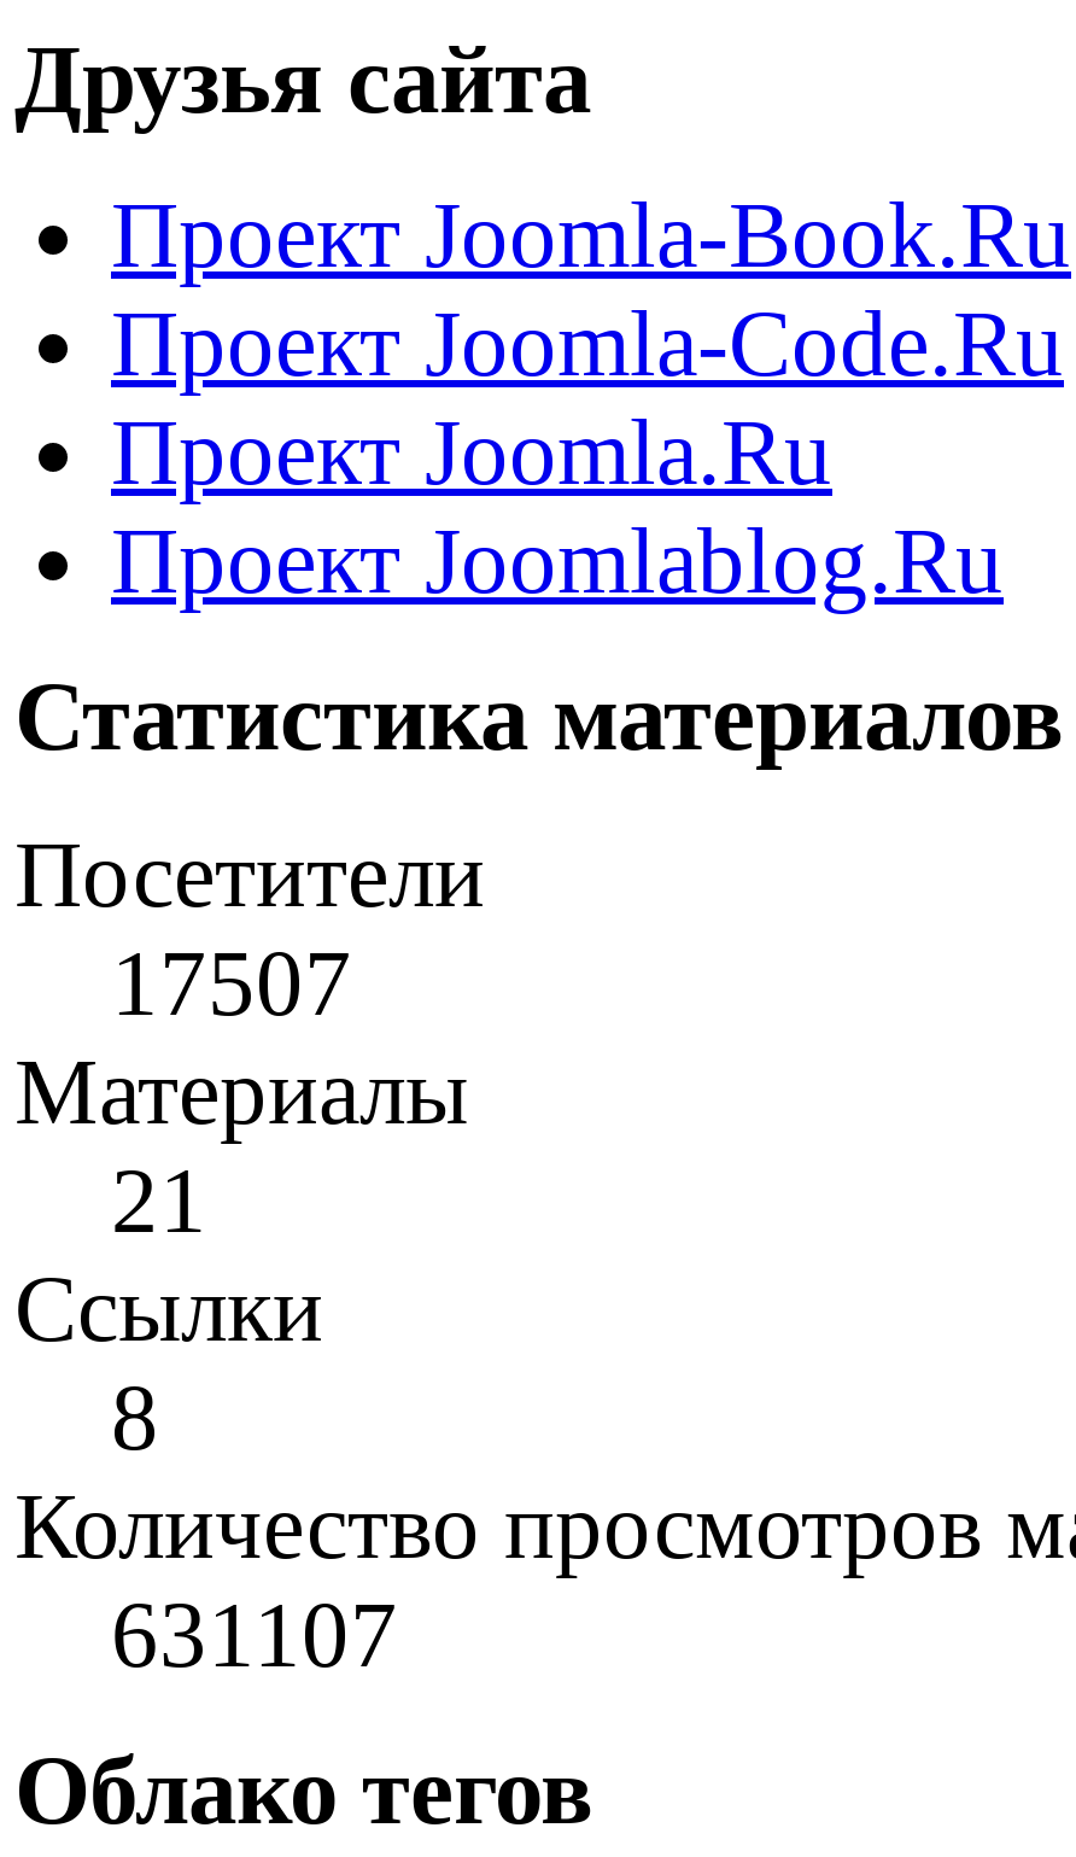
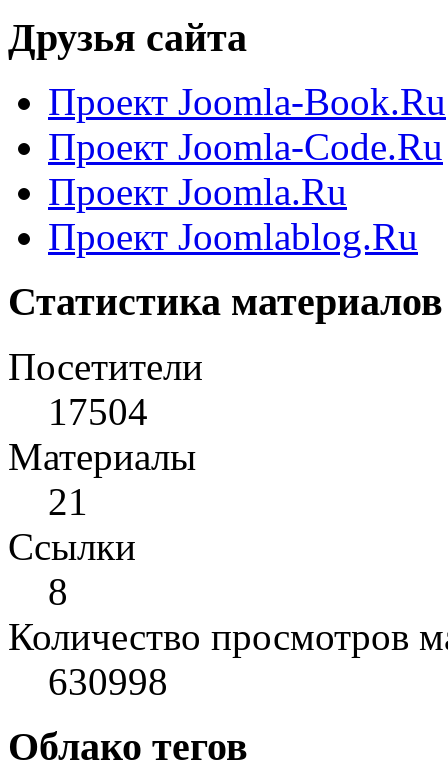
[111,930,352,1034] 17507 -> [48,390,148,433] 17504
[111,1581,398,1685] 631107 -> [48,660,168,703] 630998

